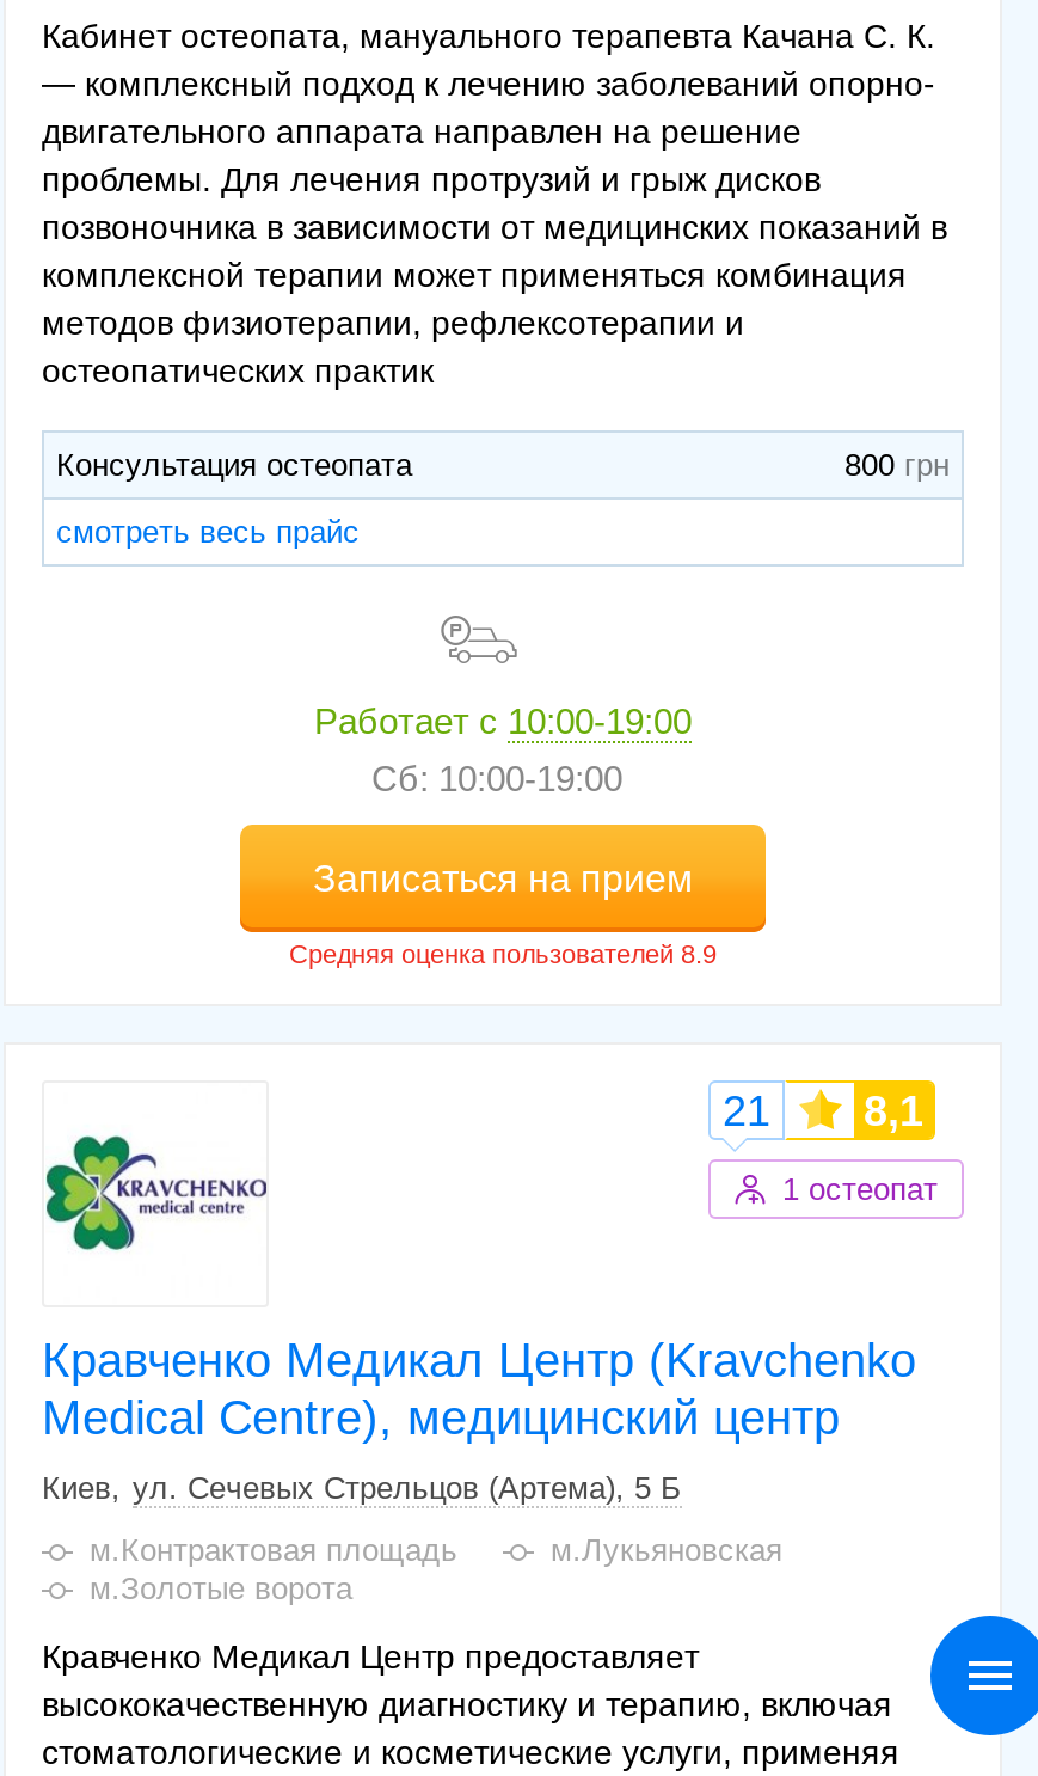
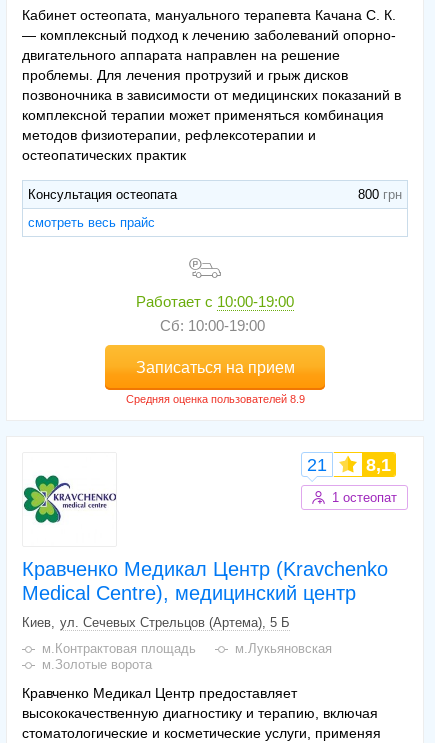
[928,1613,1031,1738] [image] -> none

